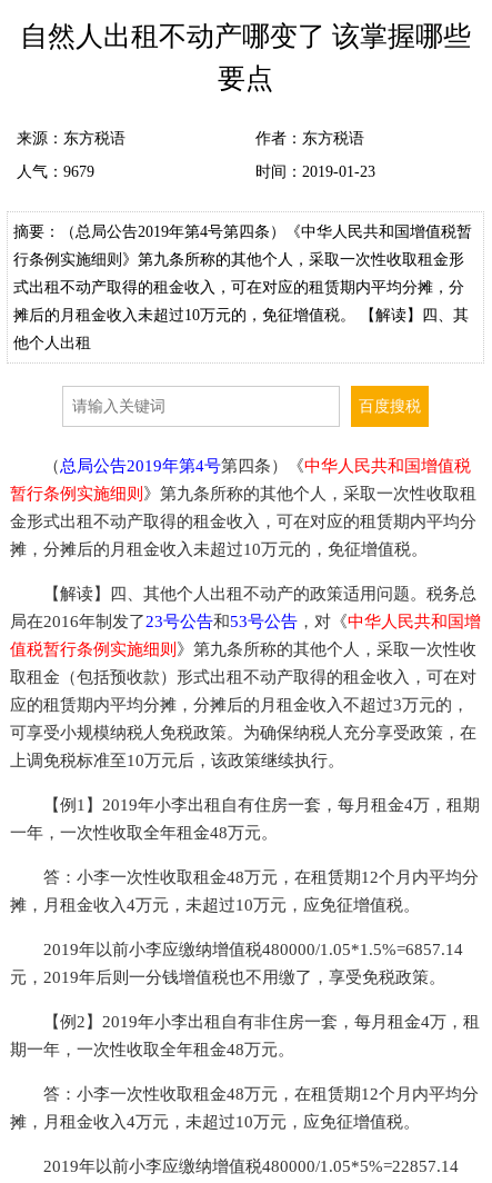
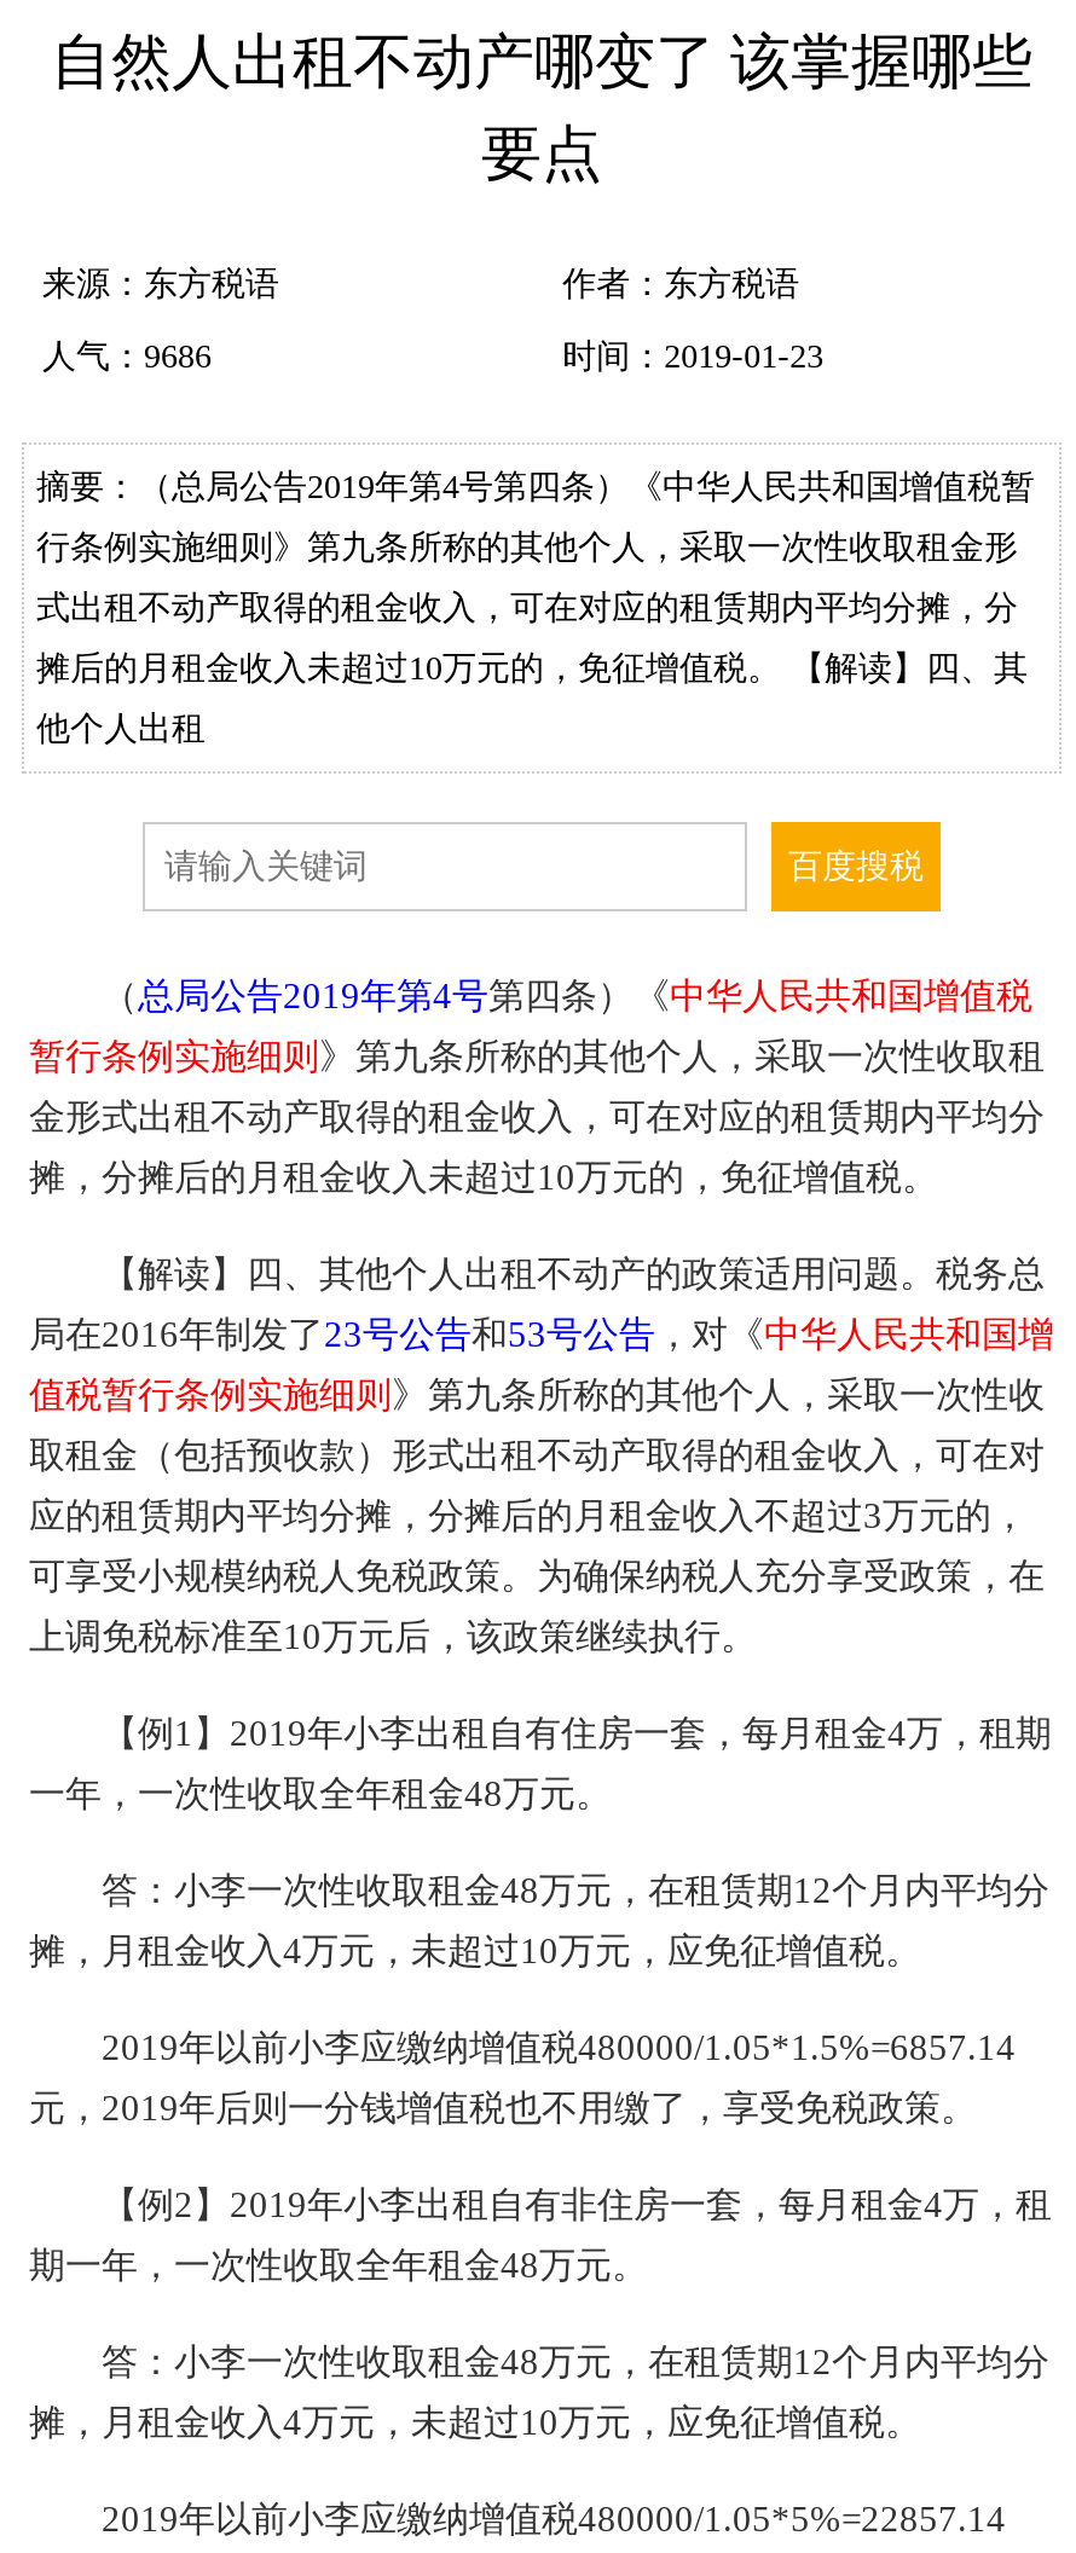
[16,163,94,180] 人气：9679 -> [42,338,212,375] 人气：9686

